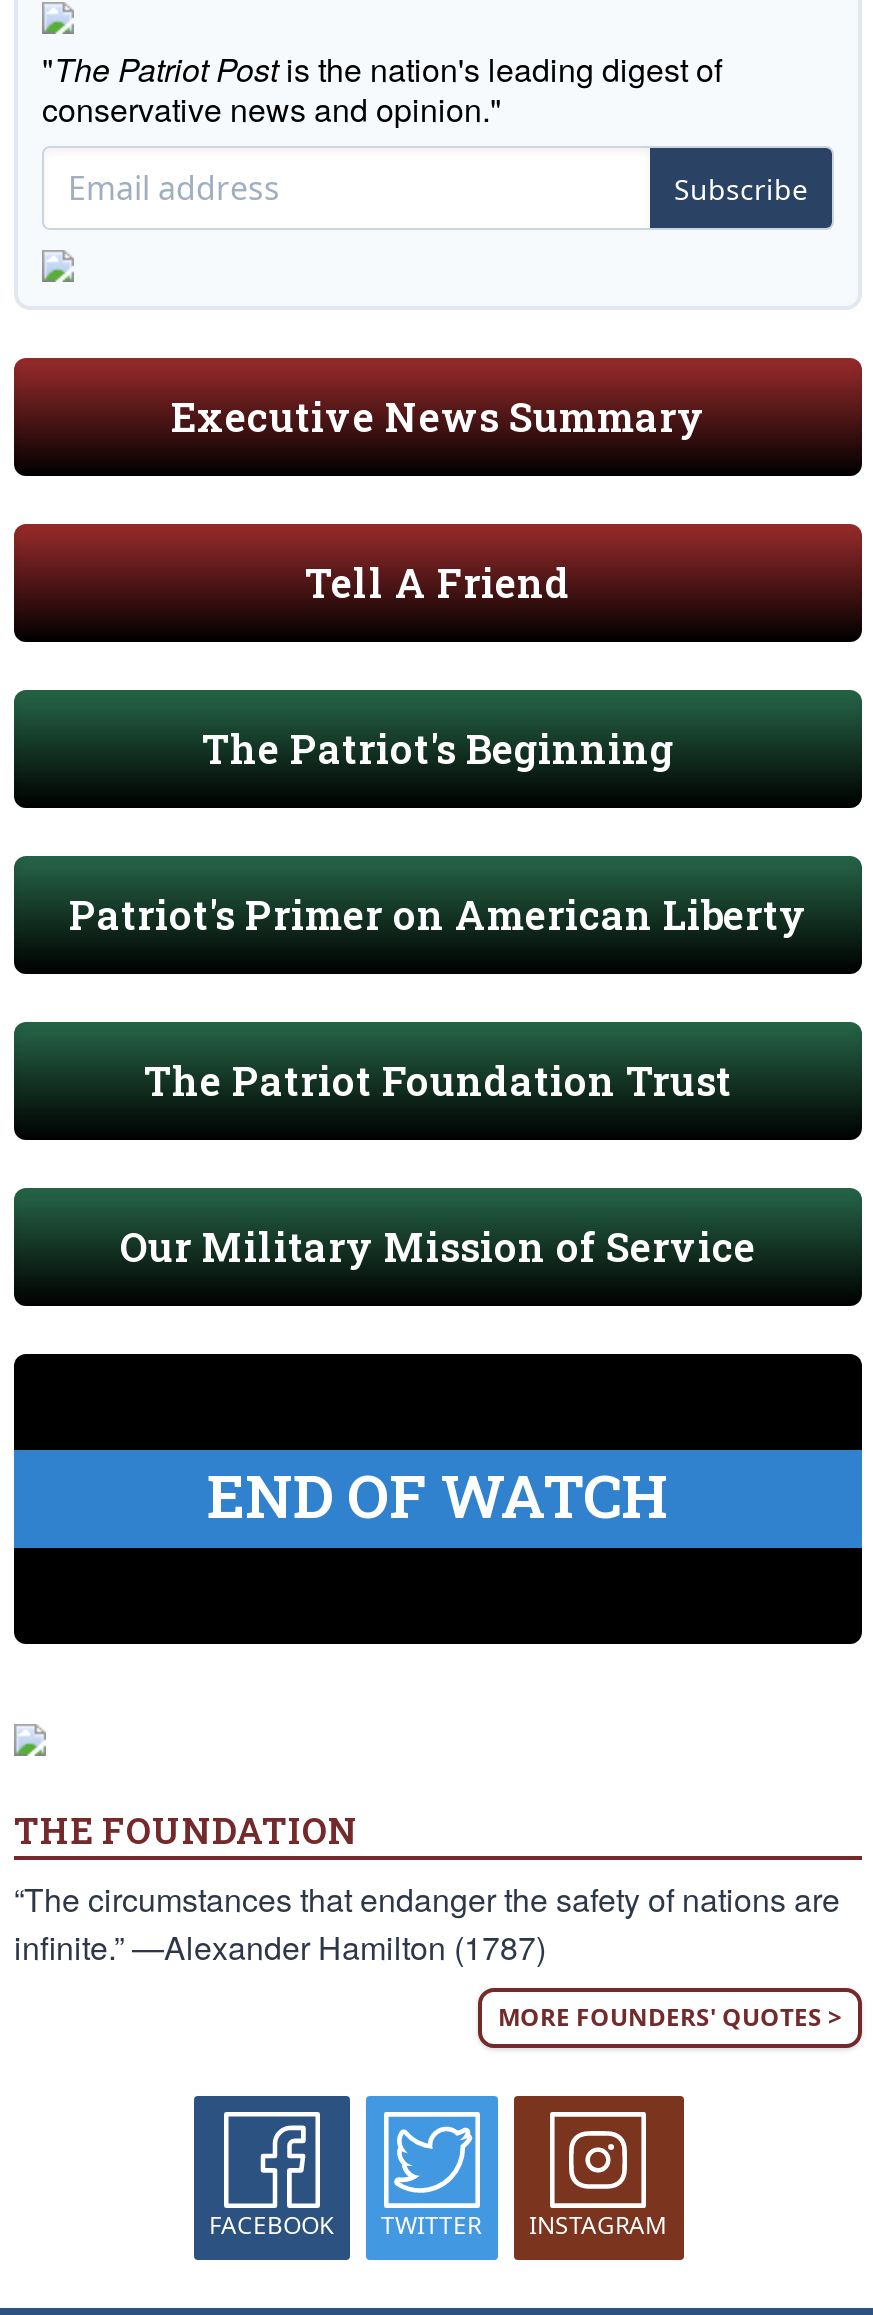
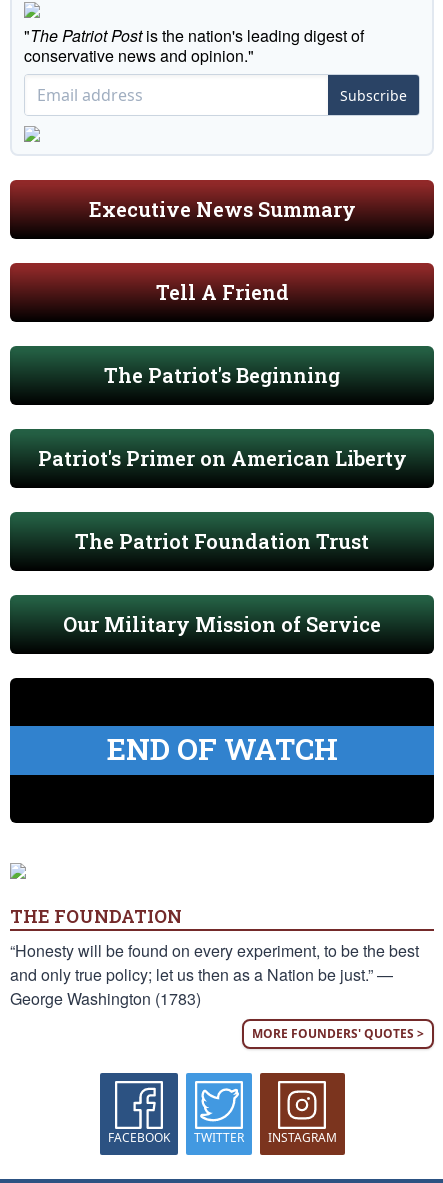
[14,1876,840,1970] “The circumstances that endanger the safety of nations are | infinite.” —Alexander Hamilton (1787) -> [10,939,419,1010] “Honesty will be found on every experiment, to be the best | and only true policy; let us then as a Nation be just.” — | George Washington (1783)

